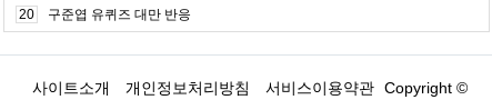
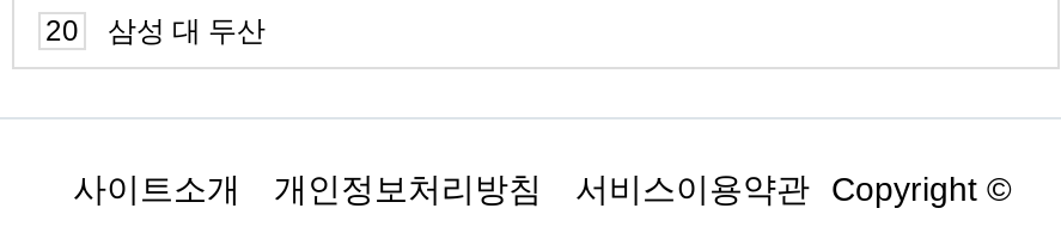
[48,7,191,22] 구준엽 유퀴즈 대만 반응 -> [108,14,266,48] 삼성 대 두산

